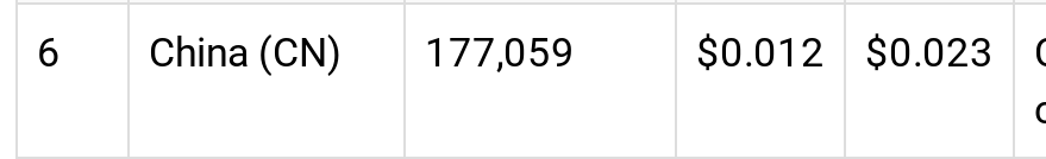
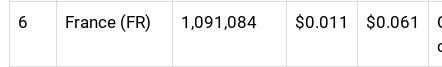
[149,28,994,76] China (CN) | 177,059 | $0.012 | $0.023 -> [65,12,420,32] France (FR) | 1,091,084 | $0.011 | $0.061

